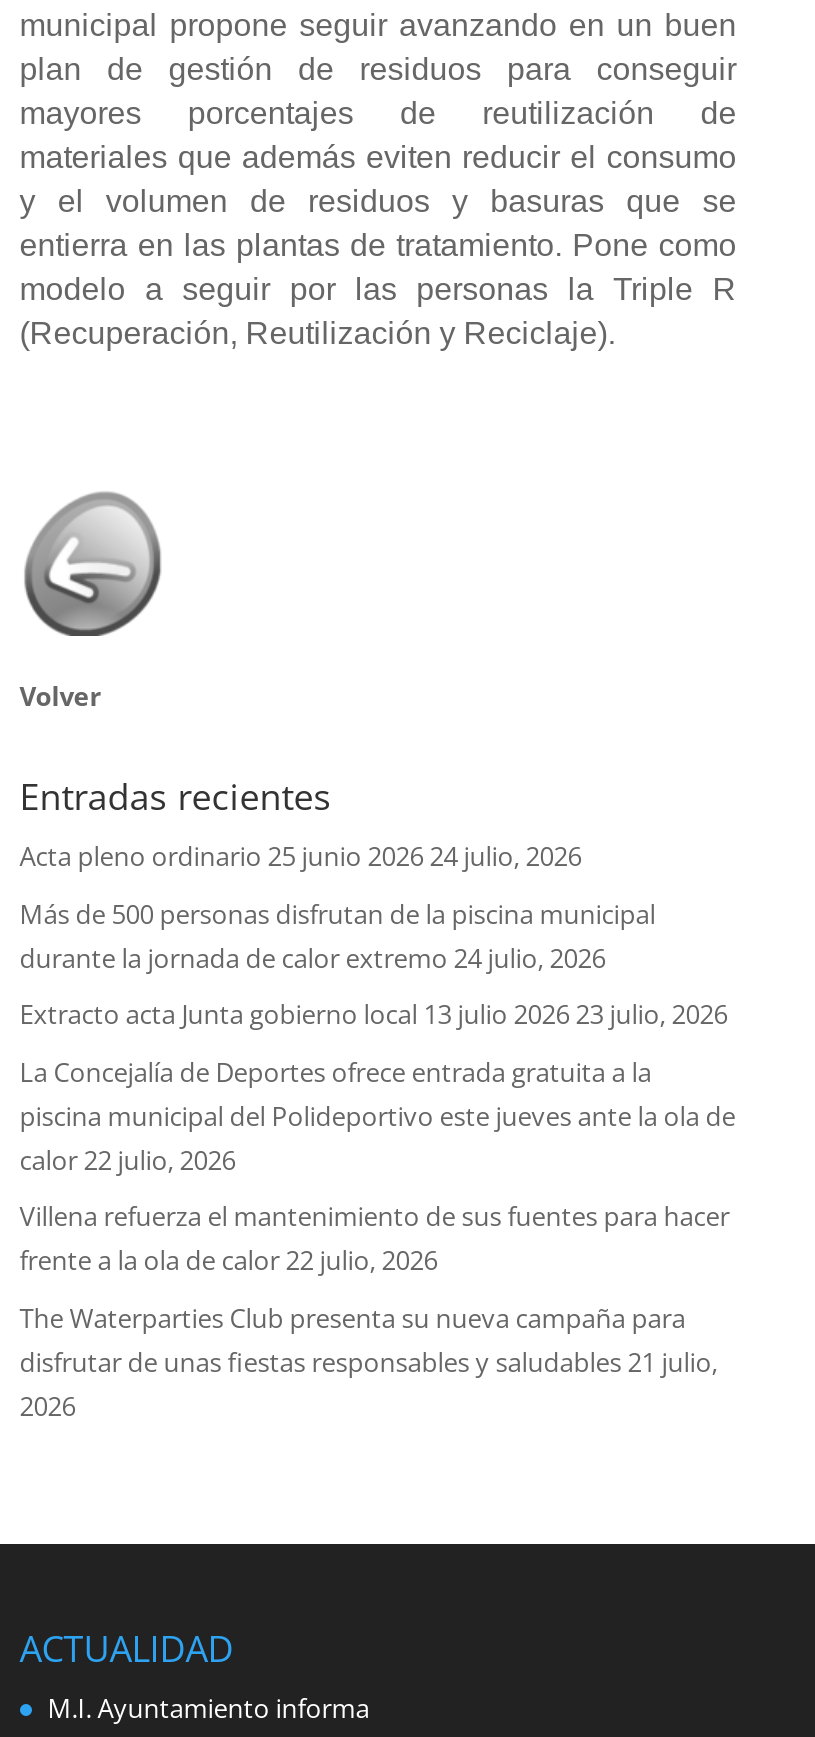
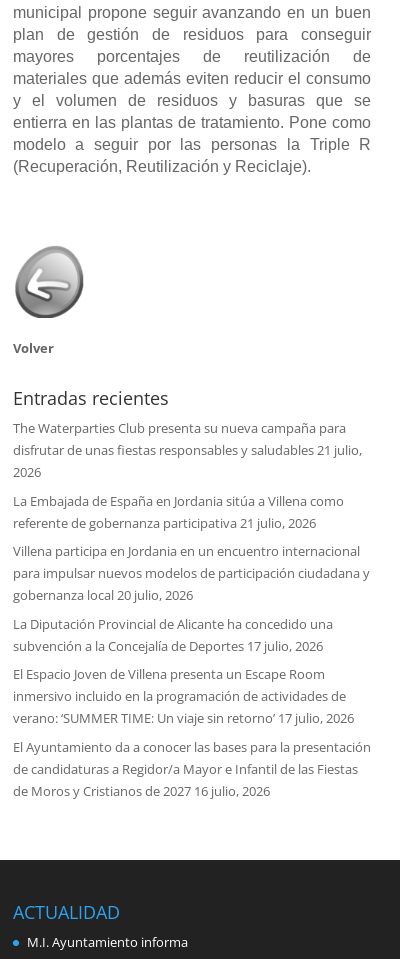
[20,838,736,1278] Acta pleno ordinario 25 junio 2026 24 julio, 2026 | Más de 500 personas disfrutan de la piscina municipal | durante la jornada de calor extremo 24 julio, 2026 | Extracto acta Junta gobierno local 13 julio 2026 23 julio, 2026 | La Concejalía de Deportes ofrece entrada gratuita a la | piscina municipal del Polideportivo este jueves ante la ola de | calor 22 julio, 2026 | Villena refuerza el mantenimiento de sus fuentes para hacer | frente a la ola de calor 22 julio, 2026 -> none
moved [20,1299,718,1423] -> [13,419,362,481]: The Waterparties Club presenta su nueva campaña para | disfrutar de unas fiestas responsables y saludables 21 julio, | 2026
none -> [13,491,371,799] La Embajada de España en Jordania sitúa a Villena como | referente de gobernanza participativa 21 julio, 2026 | Villena participa en Jordania en un encuentro internacional | para impulsar nuevos modelos de participación ciudadana y | gobernanza local 20 julio, 2026 | La Diputación Provincial de Alicante ha concedido una | subvención a la Concejalía de Deportes 17 julio, 2026 | El Espacio Joven de Villena presenta un Escape Room | inmersivo incluido en la programación de actividades de | verano: ‘SUMMER TIME: Un viaje sin retorno’ 17 julio, 2026 | El Ayuntamiento da a conocer las bases para la presentación | de candidaturas a Regidor/a Mayor e Infantil de las Fiestas | de Moros y Cristianos de 2027 16 julio, 2026

